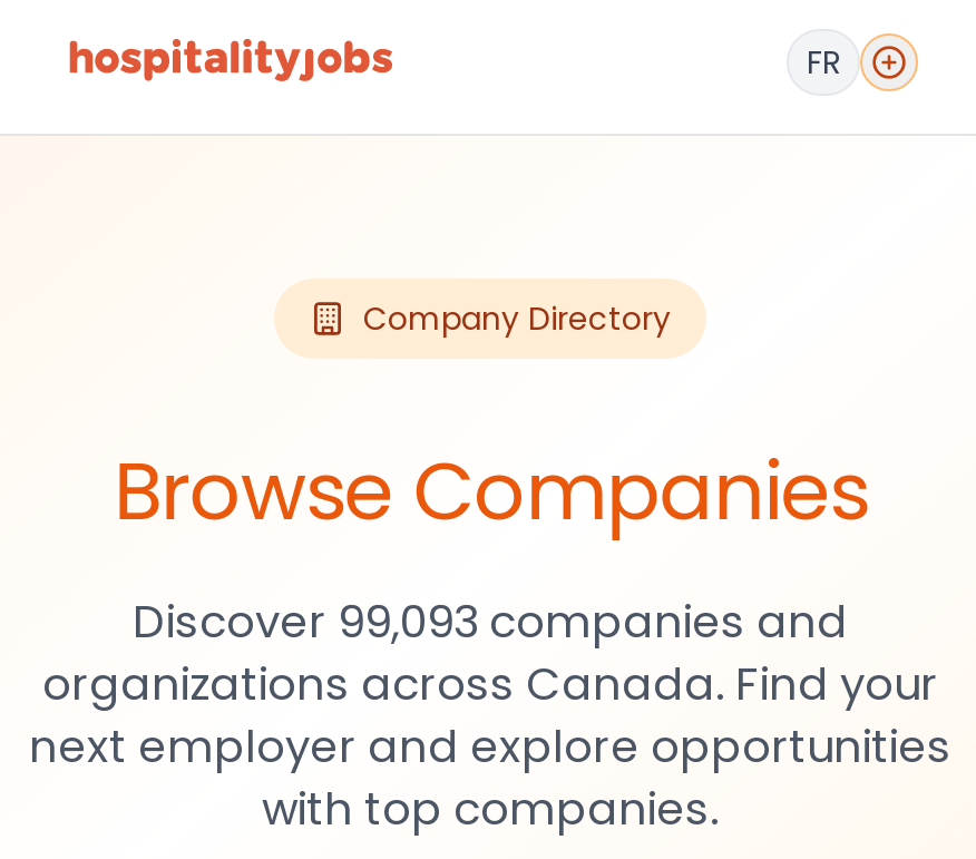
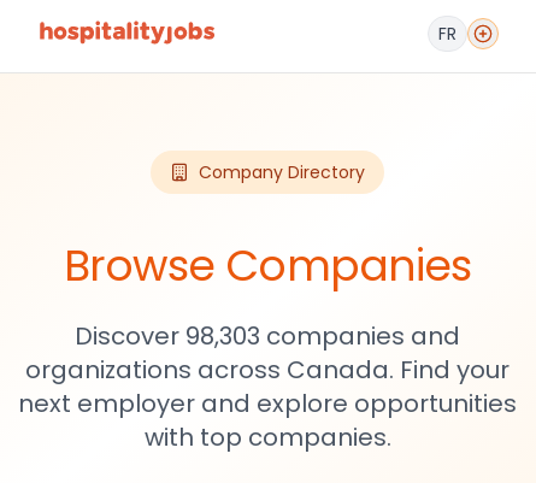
[133,590,848,653] Discover 99,093 companies and -> [75,319,460,353] Discover 98,303 companies and

